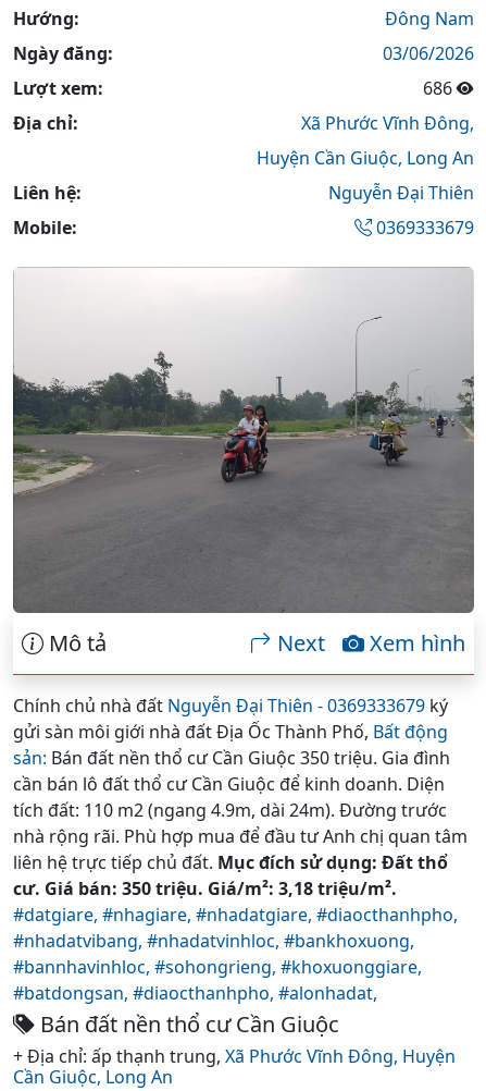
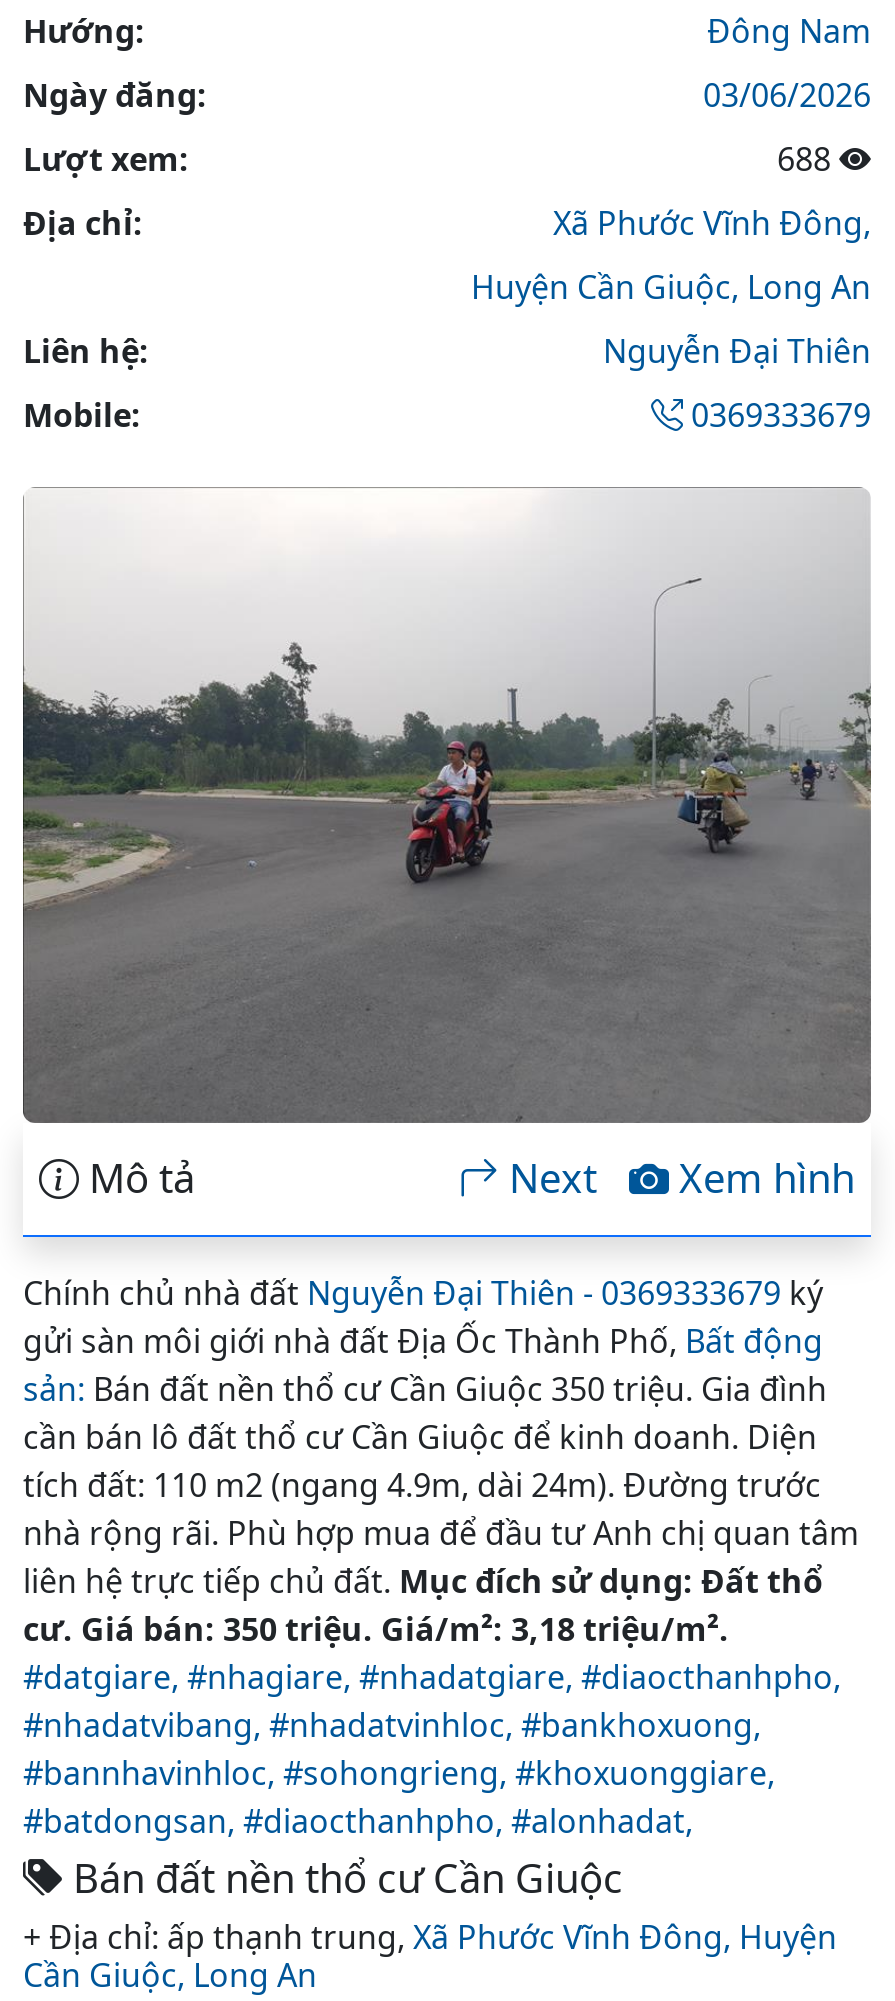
[423,76,457,100] 686 -> [777,137,839,181] 688

